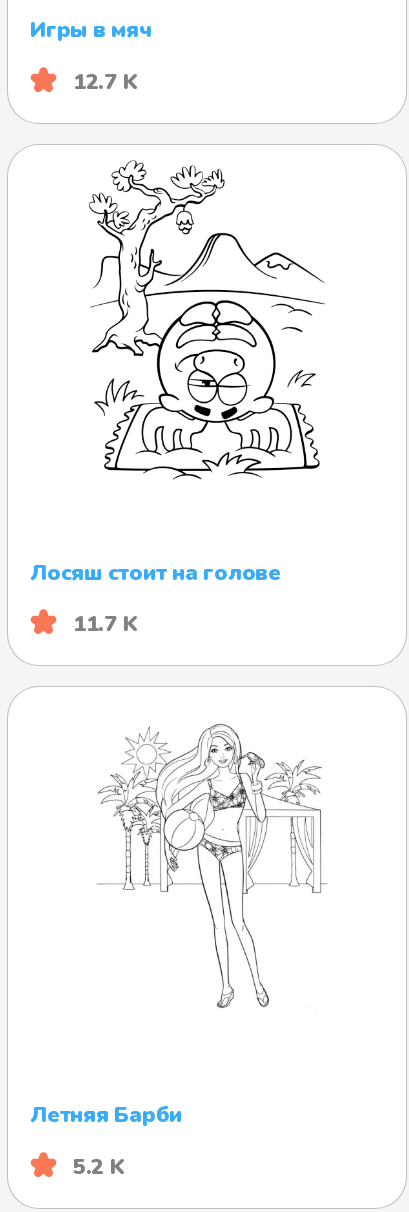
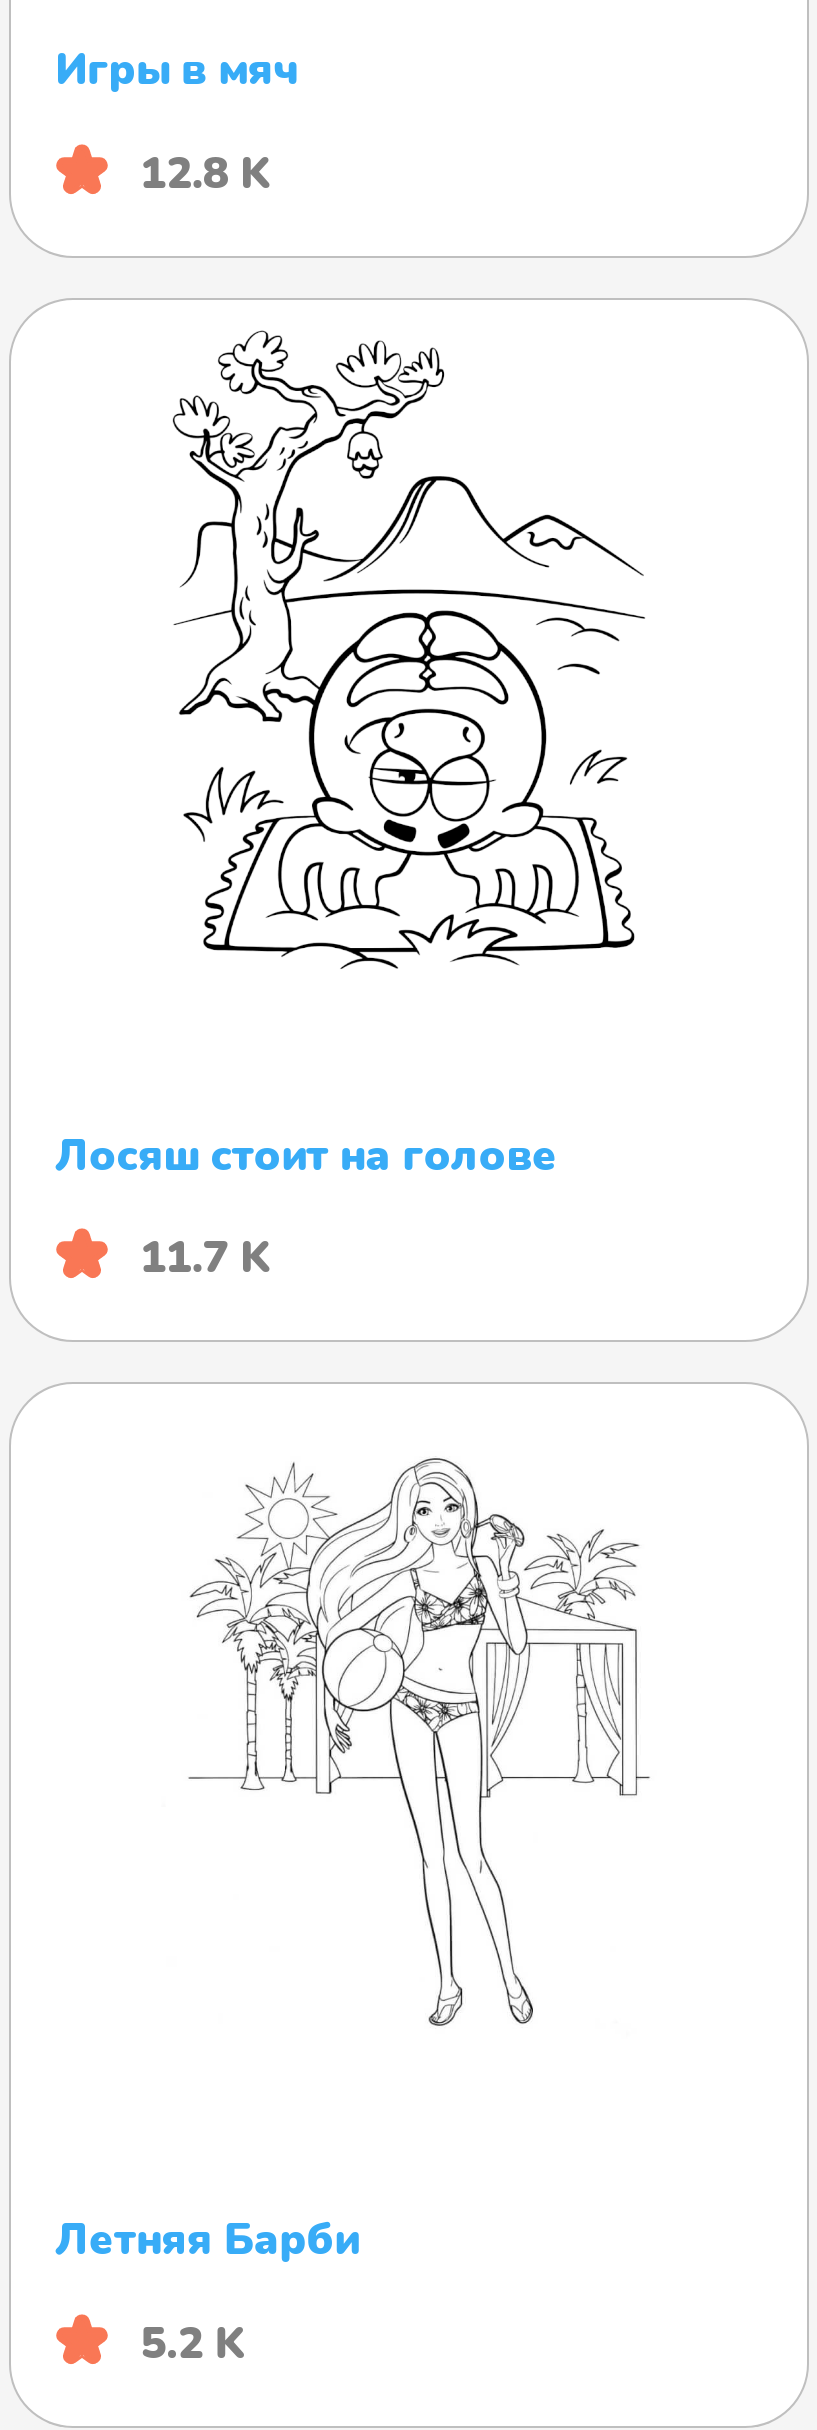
[67,67,137,97] 12.7 K -> [129,144,270,204] 12.8 K

